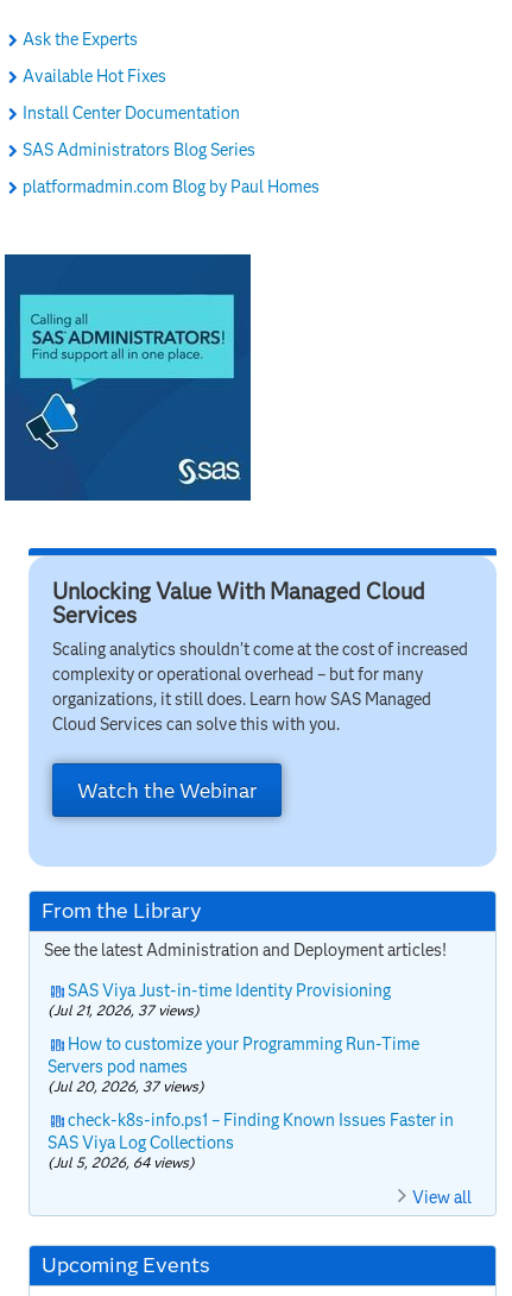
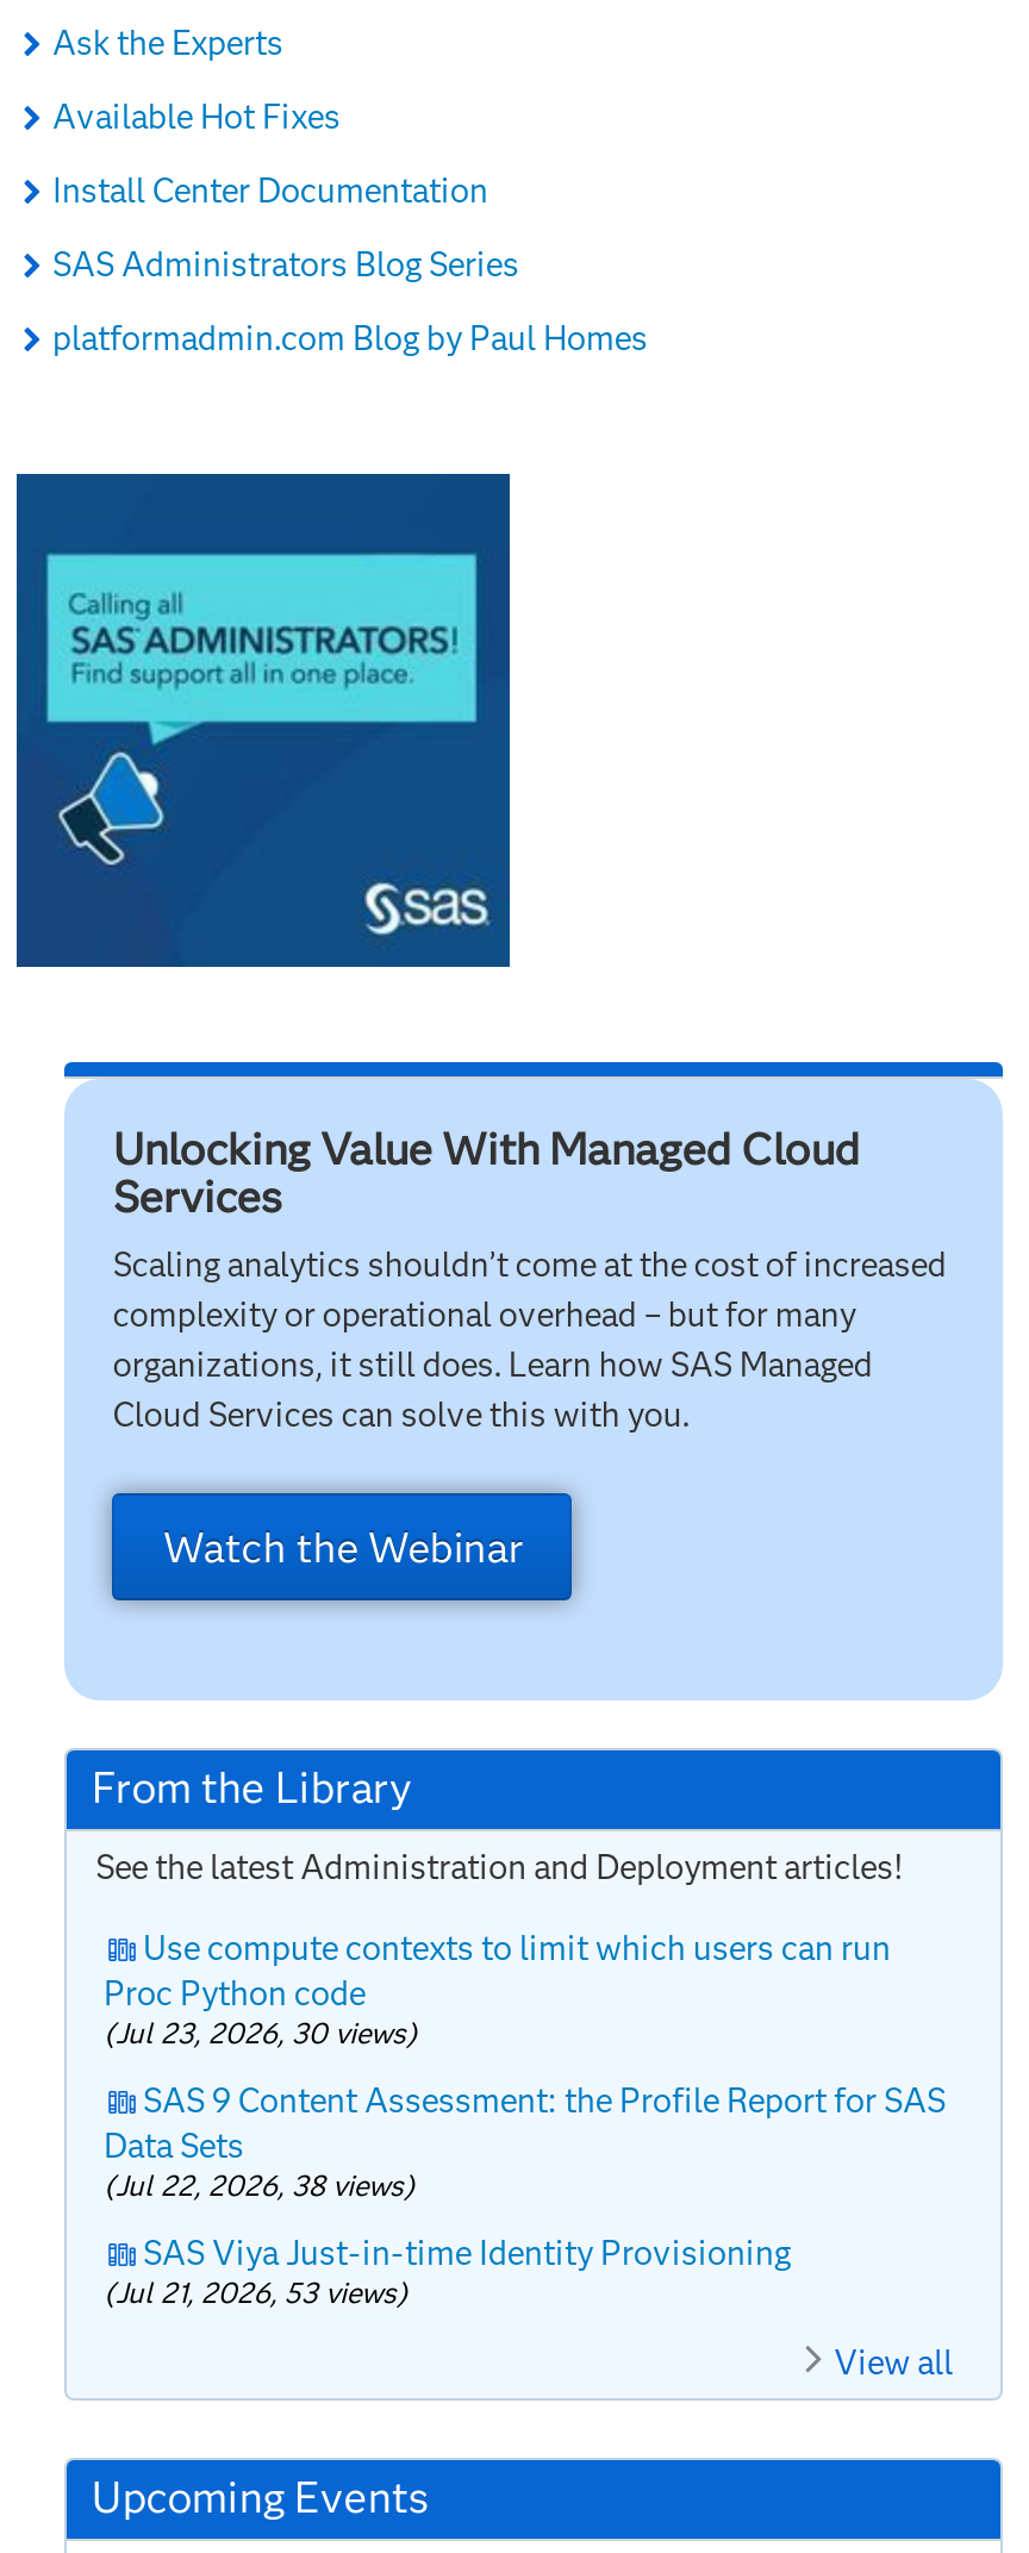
none -> [103,1927,946,2203] Use compute contexts to limit which users can run | Proc Python code | (Jul 23, 2026, 30 views) | SAS 9 Content Assessment: the Profile Report for SAS | Data Sets | (Jul 22, 2026, 38 views)
moved [68,980,391,1001] -> [143,2231,791,2274]: SAS Viya Just-in-time Identity Provisioning
[48,1001,454,1171] (Jul 21, 2026, 37 views) | How to customize your Programming Run-Time | Servers pod names | (Jul 20, 2026, 37 views) | check-k8s-info.ps1 – Finding Known Issues Faster in | SAS Viya Log Collections | (Jul 5, 2026, 64 views) -> [103,2274,408,2310] (Jul 21, 2026, 53 views)

